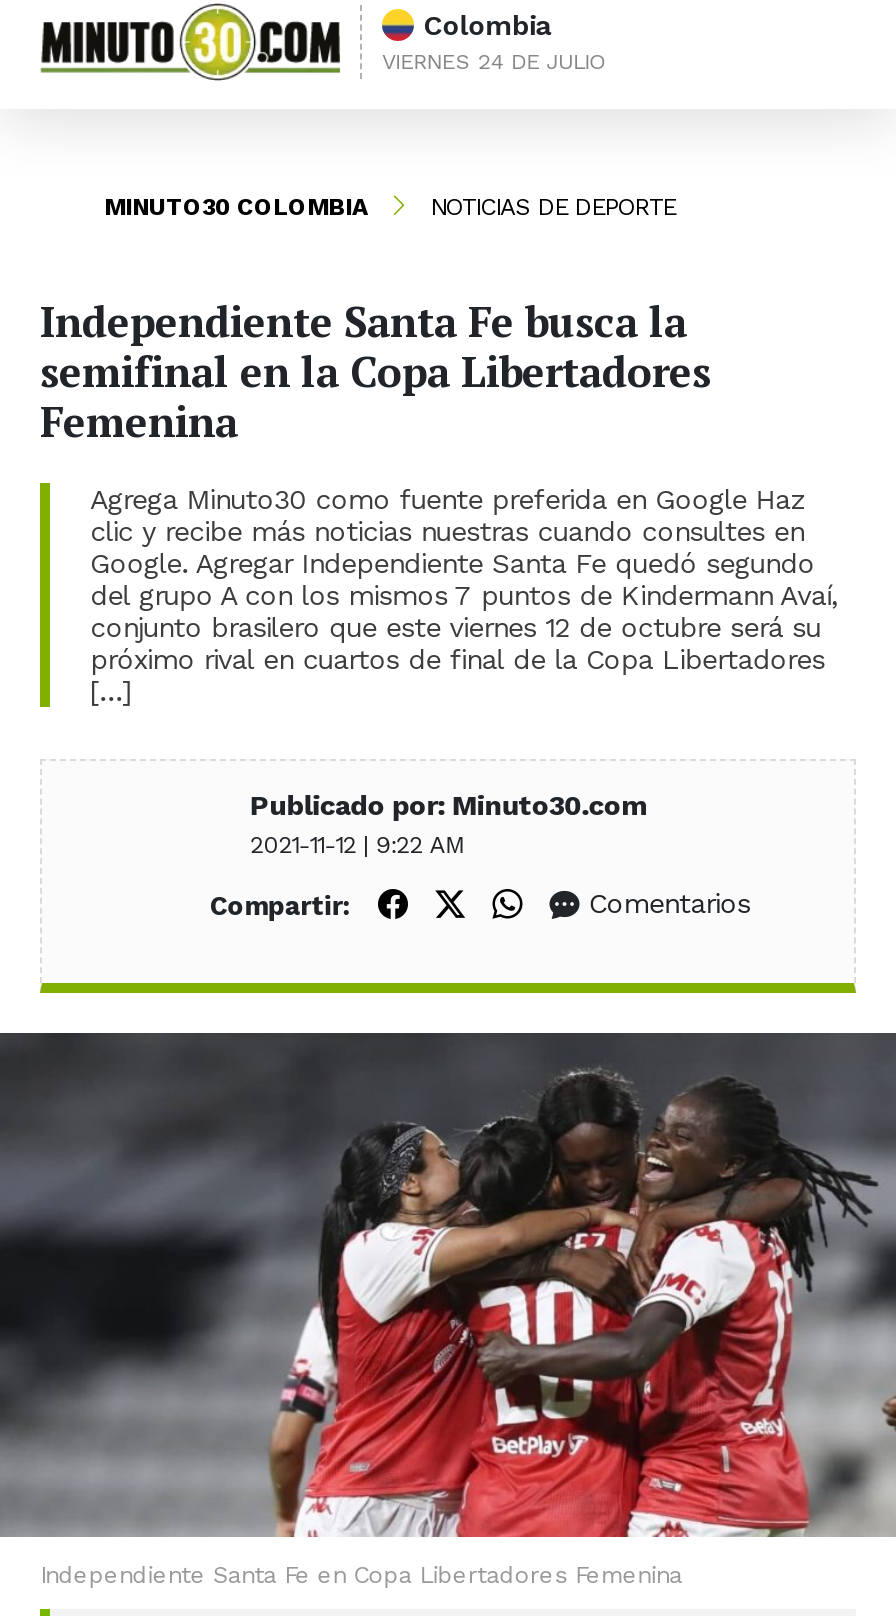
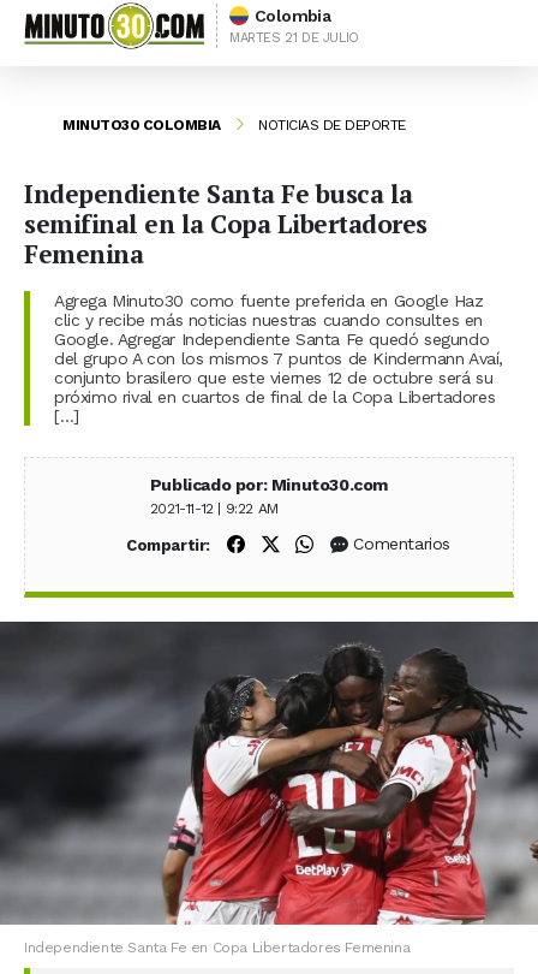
[382,49,607,75] VIERNES 24 DE JULIO -> [229,30,359,46] MARTES 21 DE JULIO

